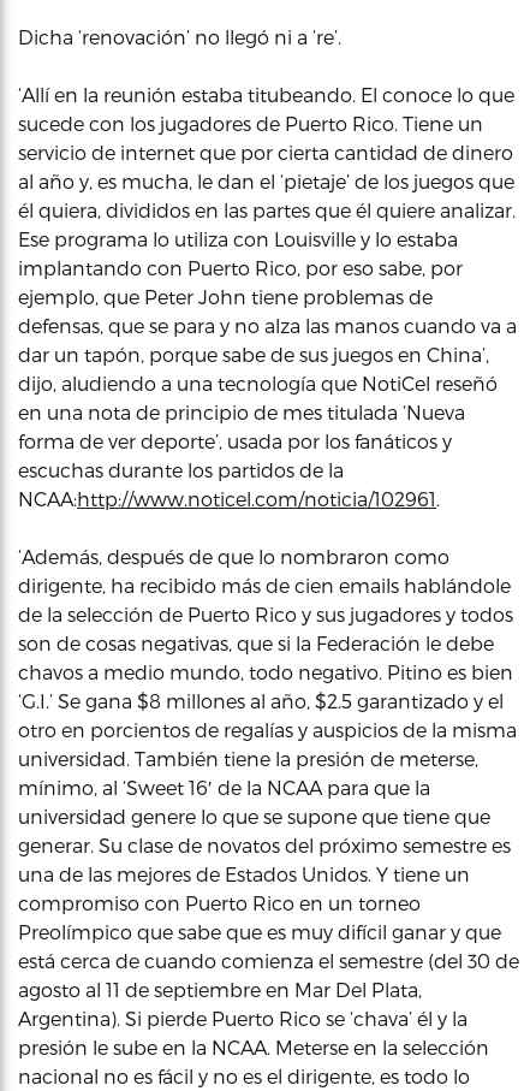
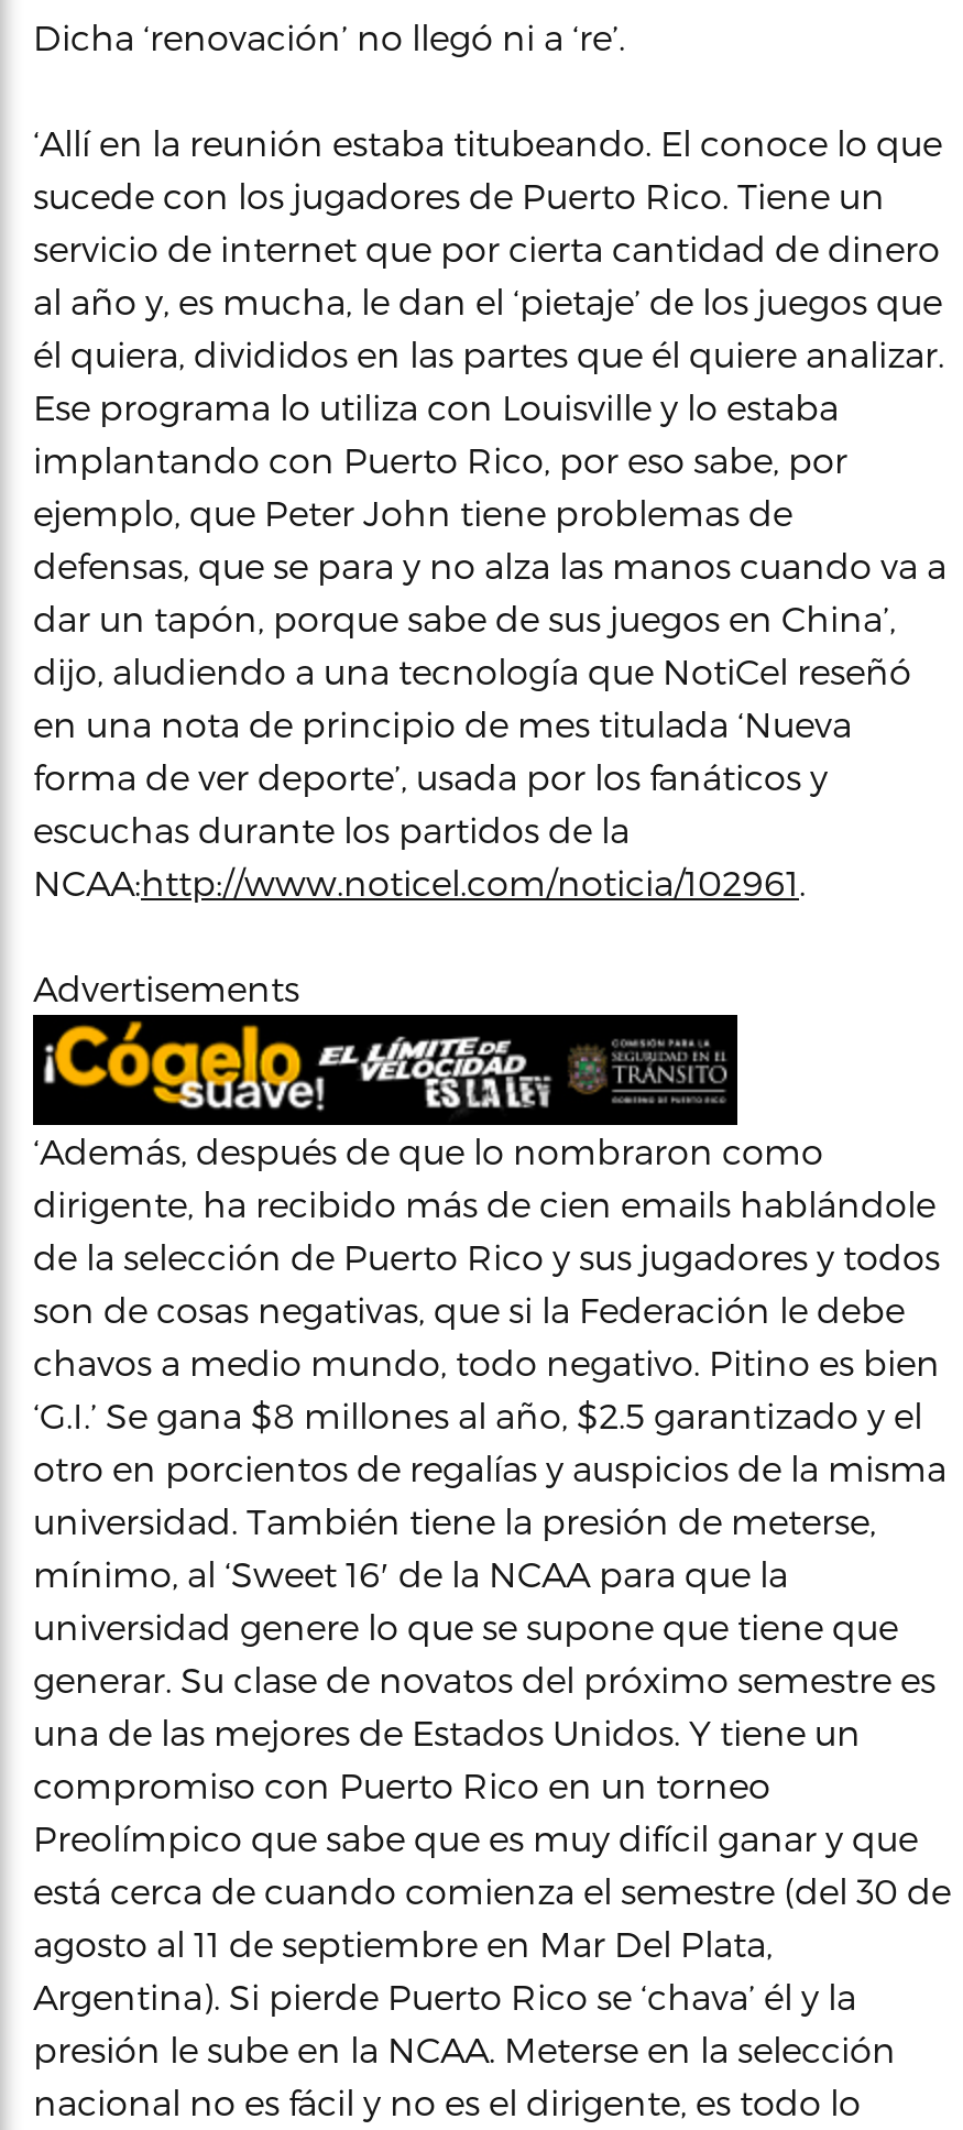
none -> [31,1012,740,1124] [image]
none -> [33,967,299,1009] Advertisements

